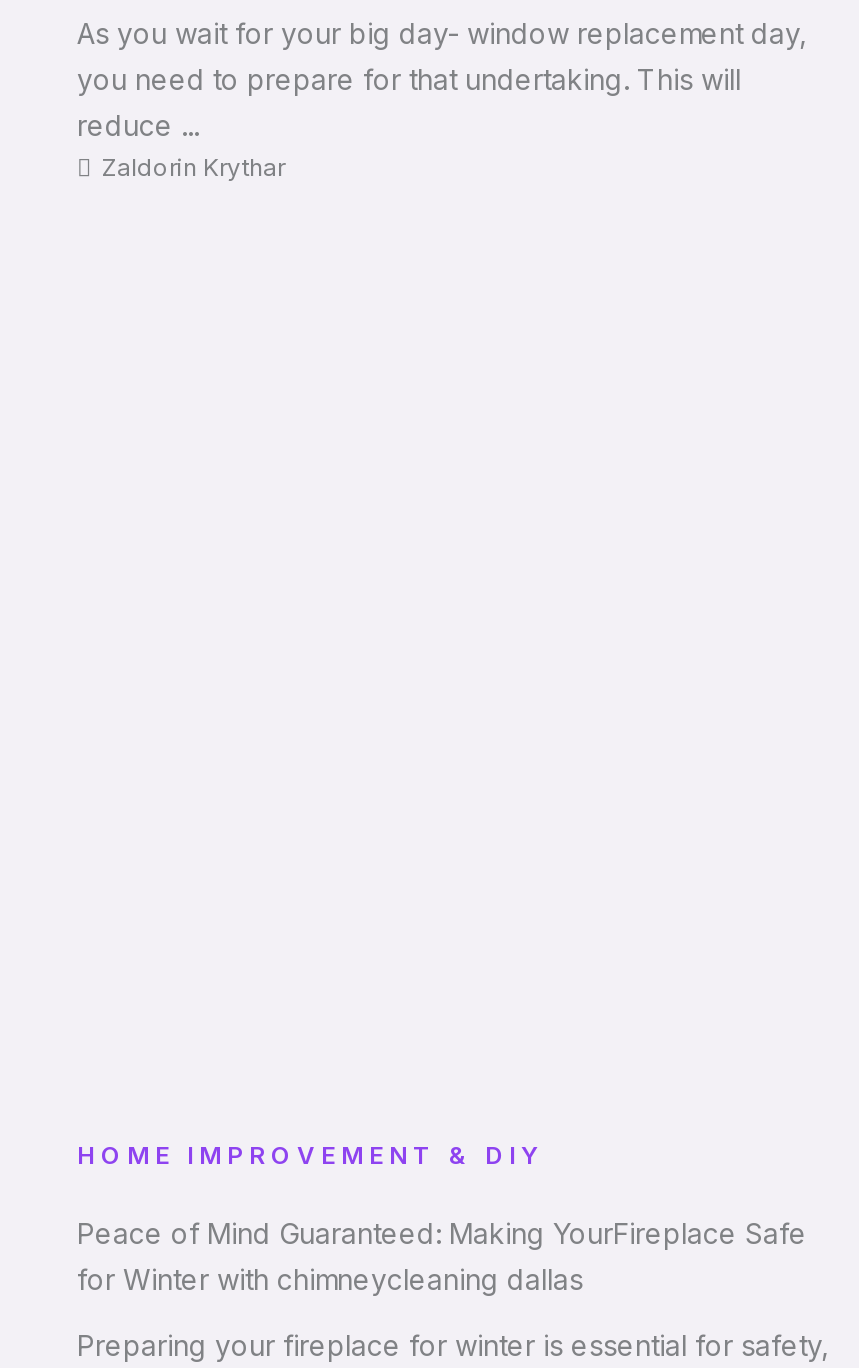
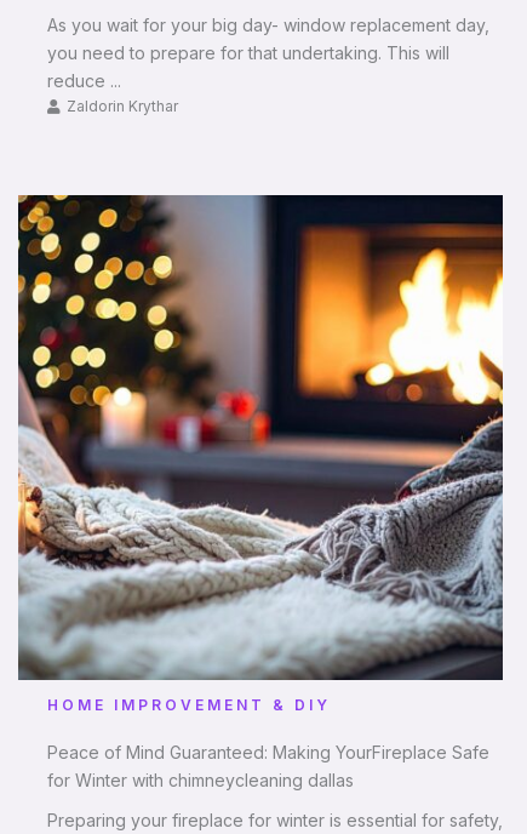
none -> [17,194,504,681] [image]

